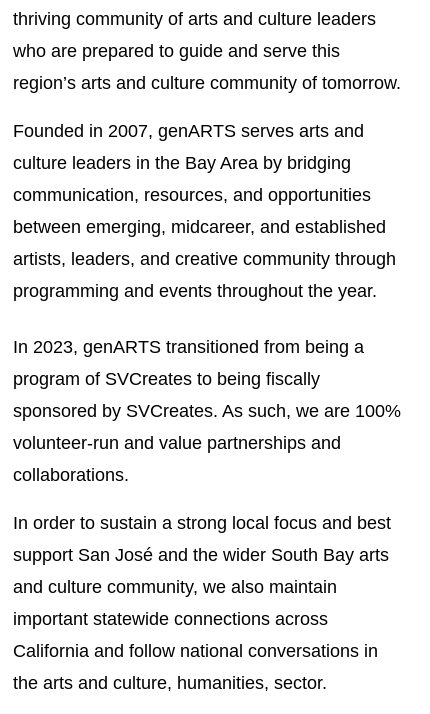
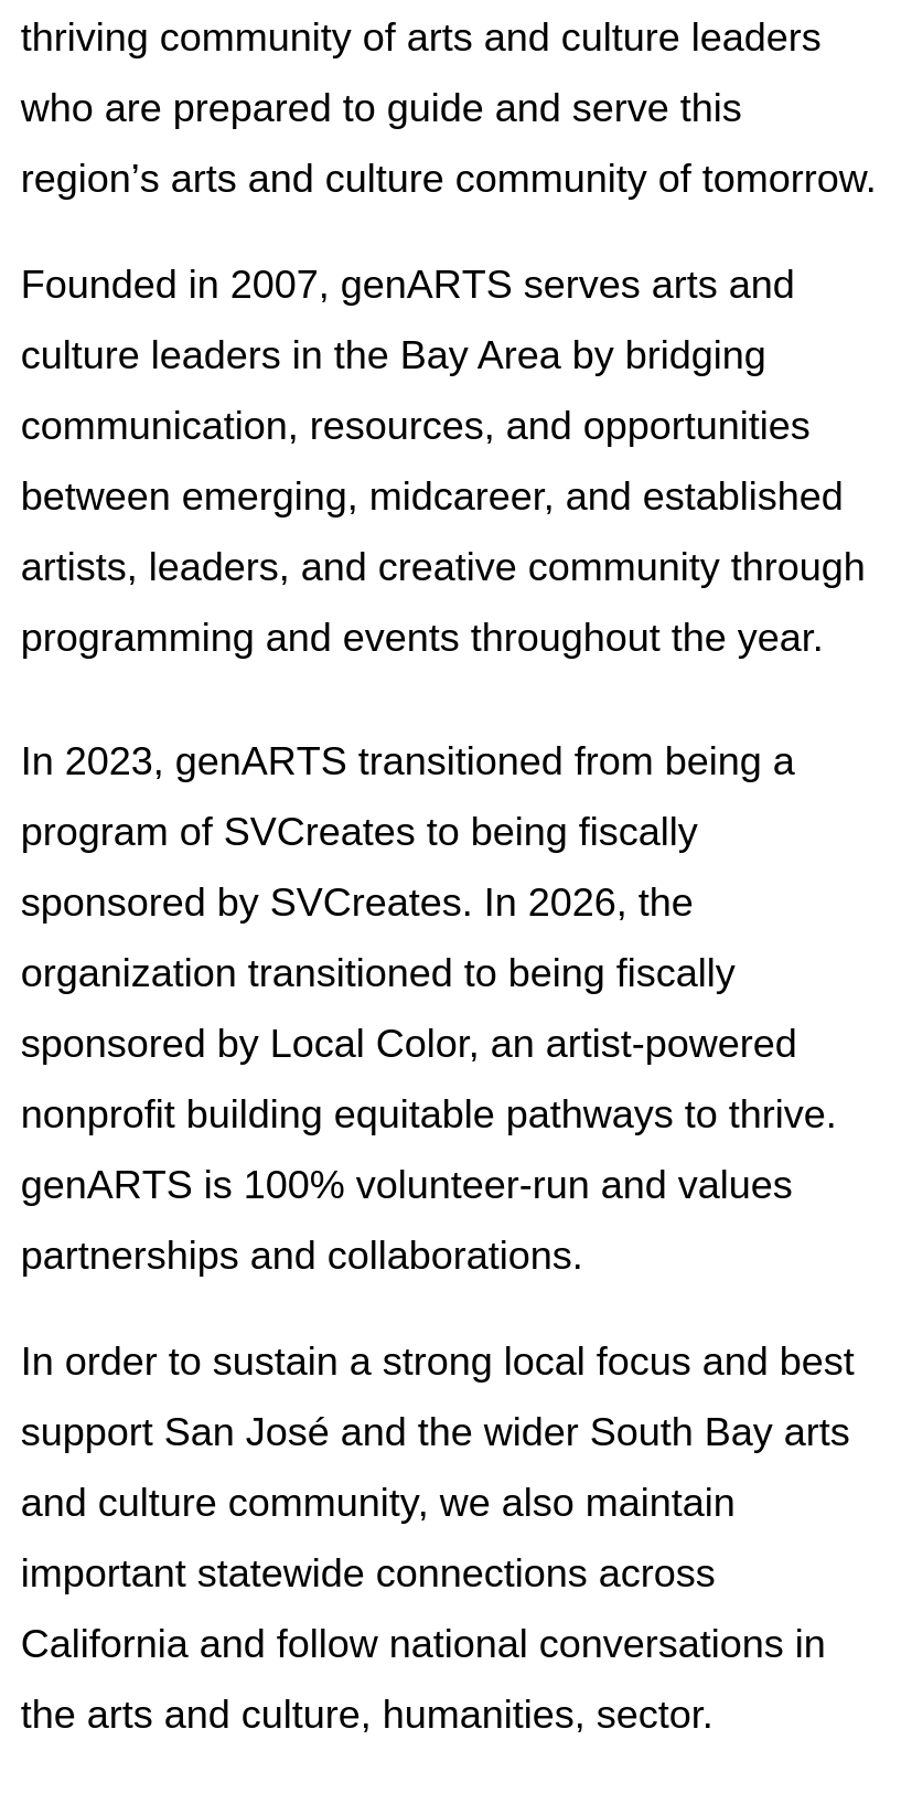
[13,401,401,485] sponsored by SVCreates. As such, we are 100% | volunteer-run and value partnerships and | collaborations. -> [21,880,837,1277] sponsored by SVCreates. In 2026, the | organization transitioned to being fiscally | sponsored by Local Color, an artist-powered | nonprofit building equitable pathways to thrive. | genARTS is 100% volunteer-run and values | partnerships and collaborations.

